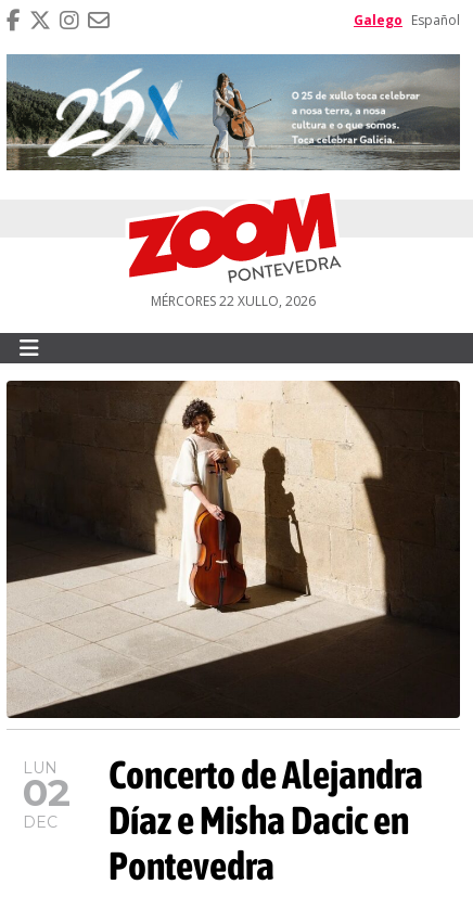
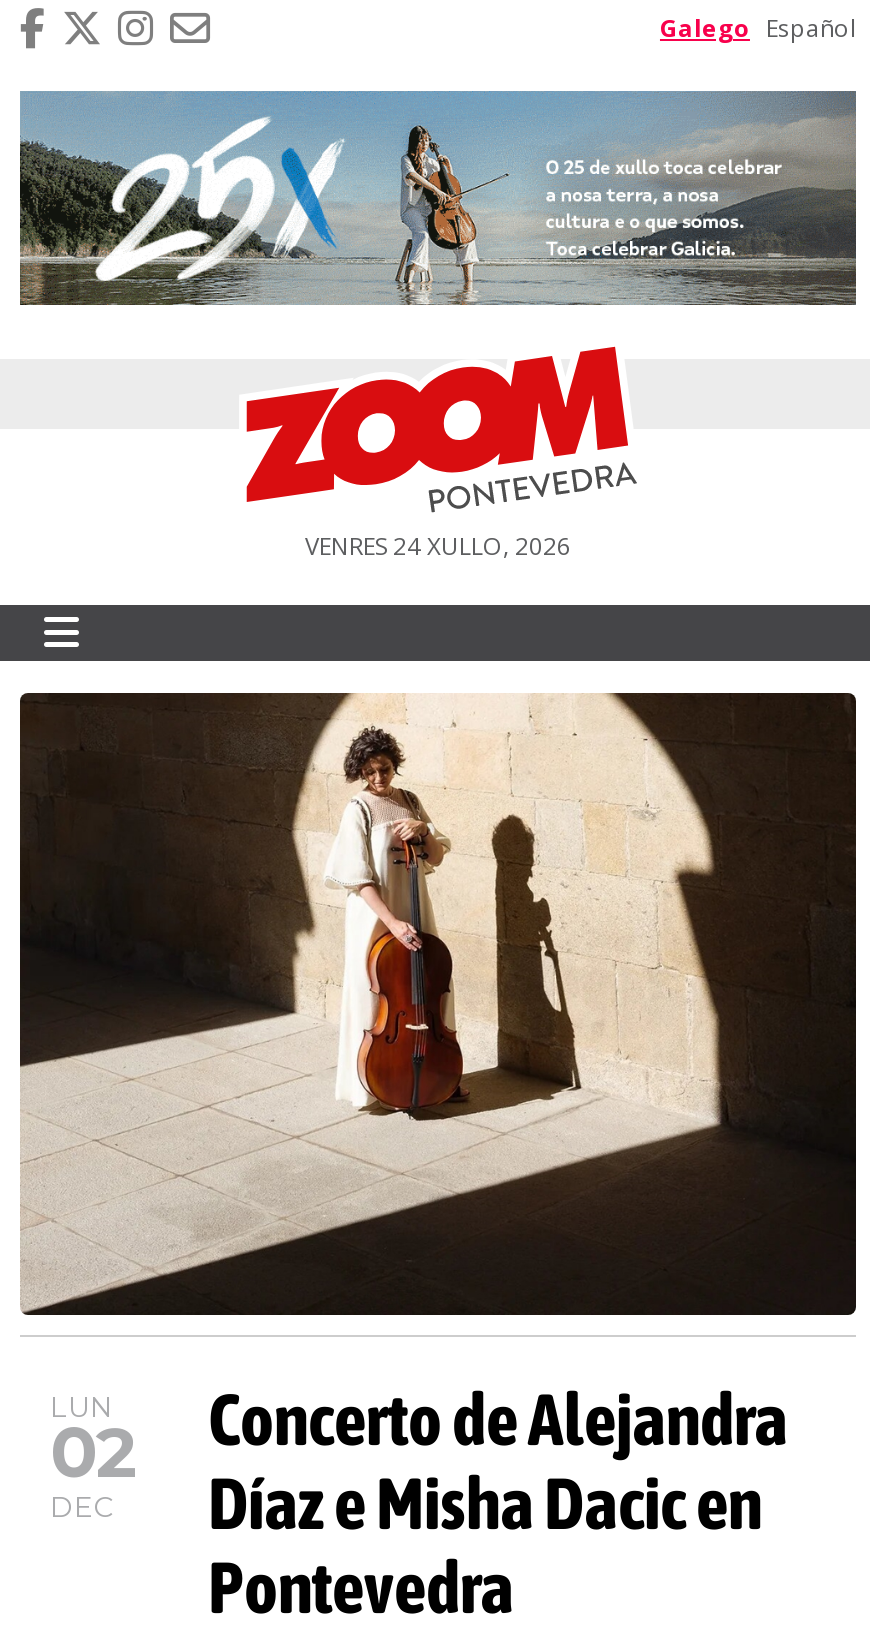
[151,292,316,311] MÉRCORES 22 XULLO, 2026 -> [305,530,571,564] VENRES 24 XULLO, 2026

